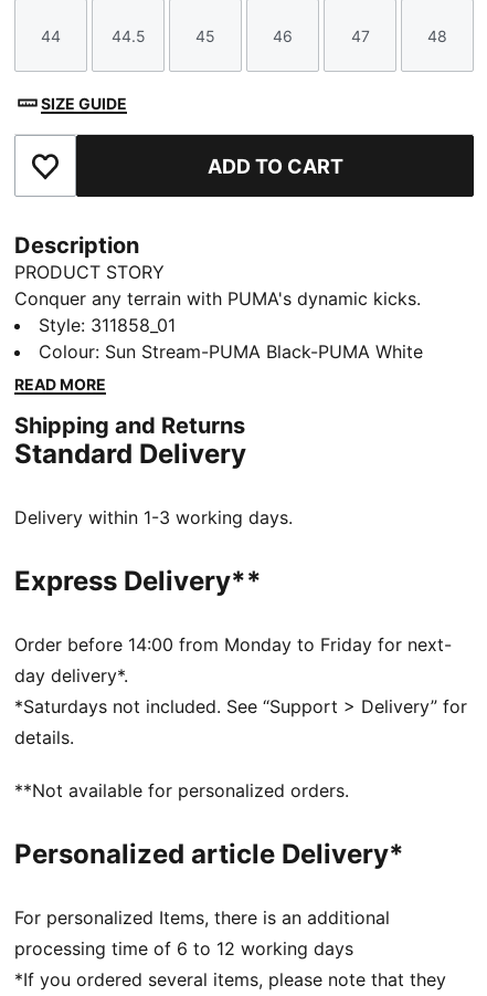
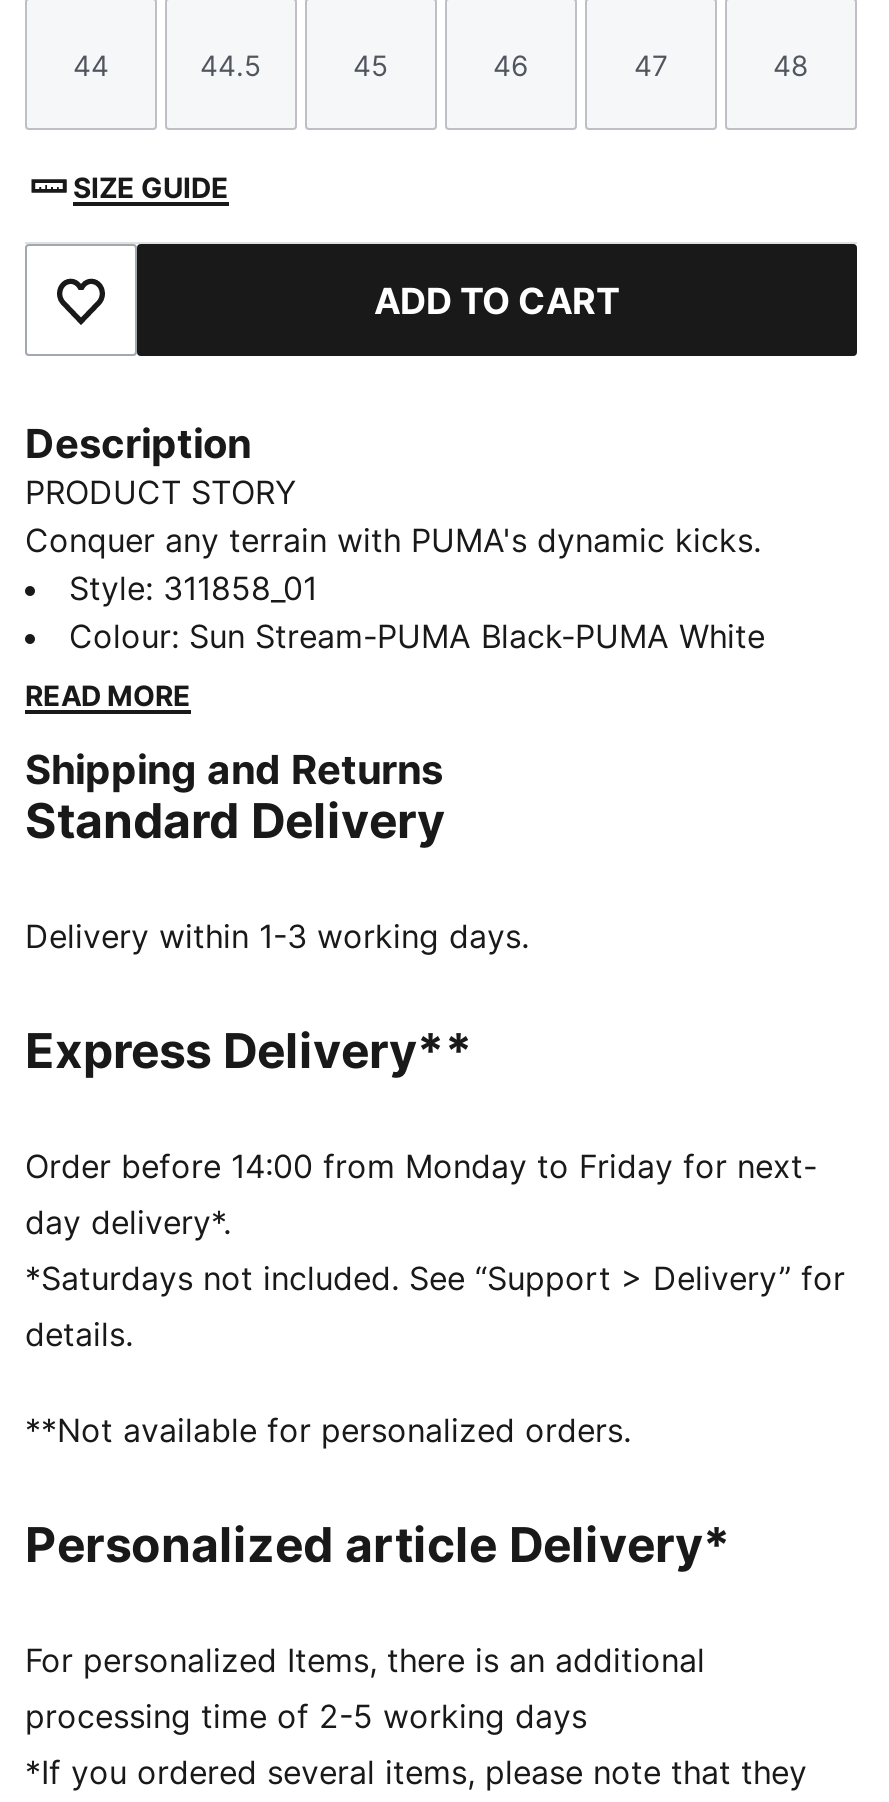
[14,937,353,960] processing time of 6 to 12 working days -> [25,1696,587,1736] processing time of 2-5 working days

